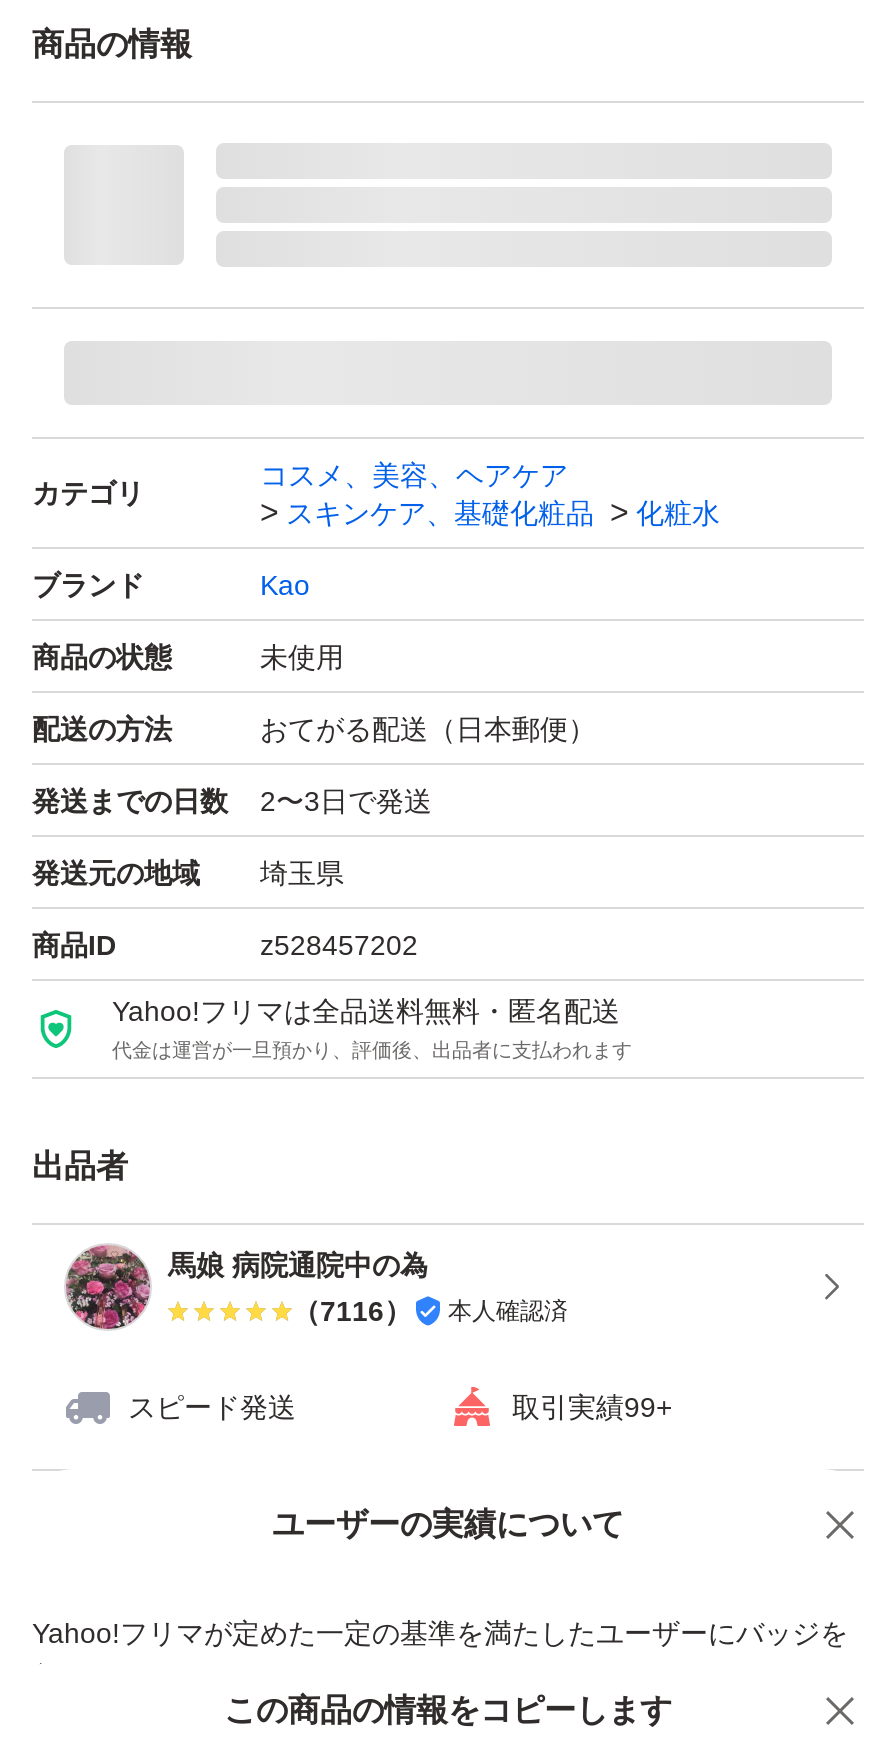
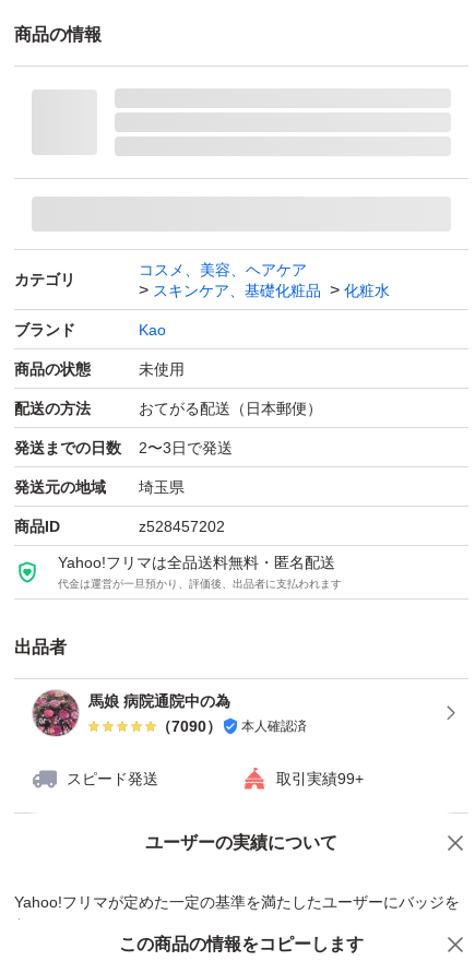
[292,1295,568,1327] （7116） 本人確認済 -> [156,717,307,735] （7090） 本人確認済

